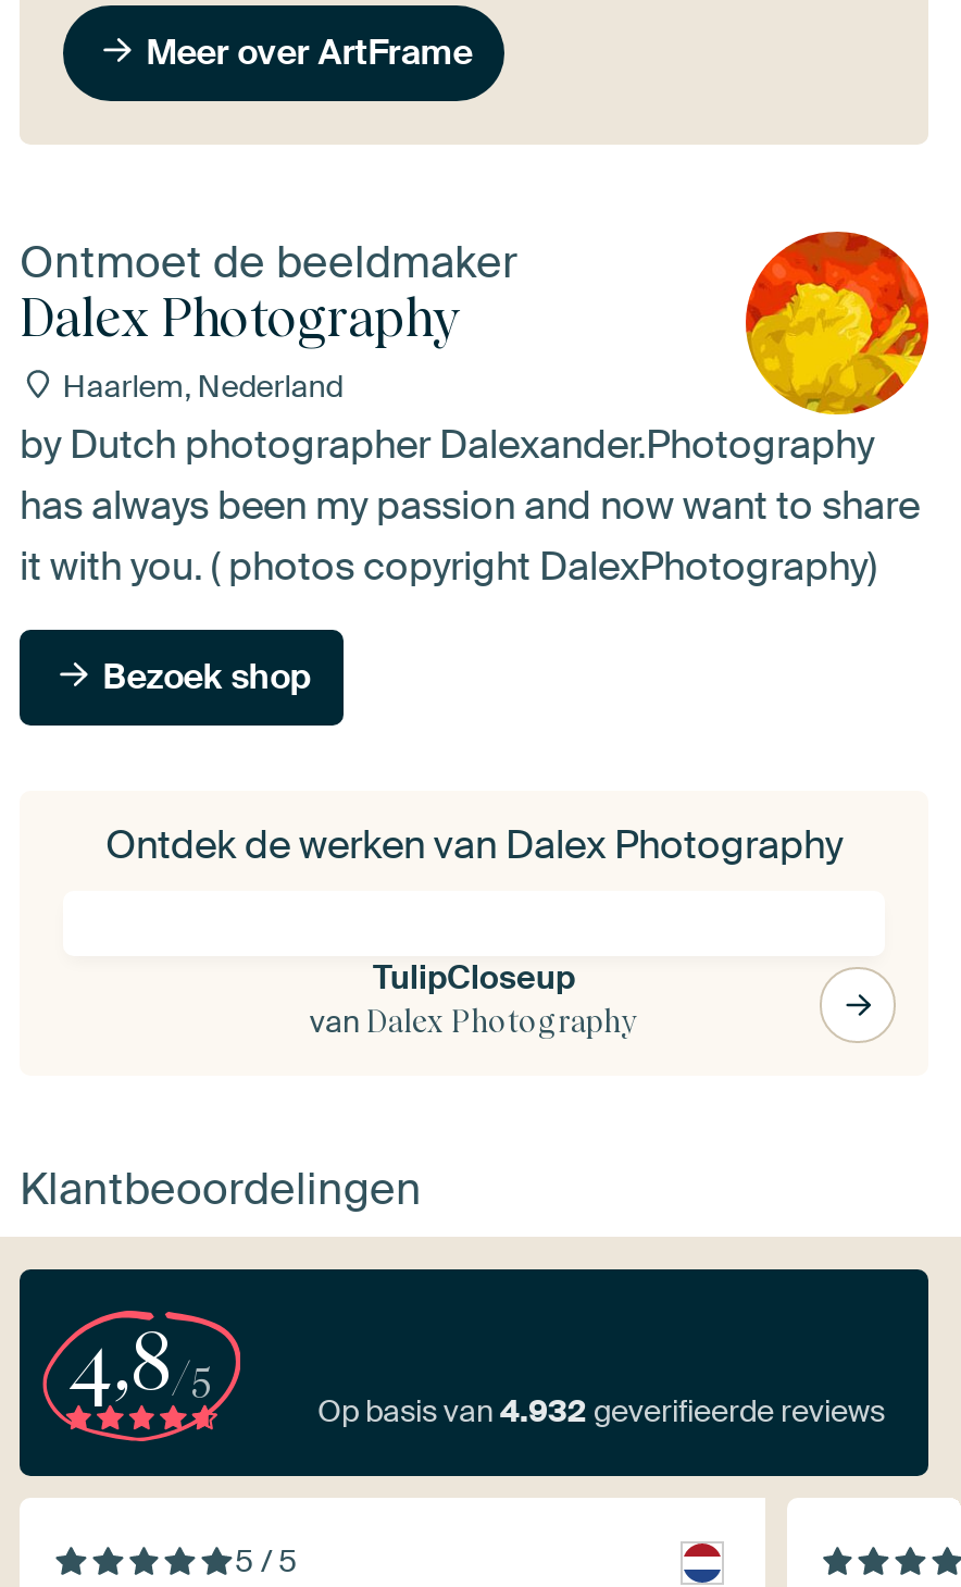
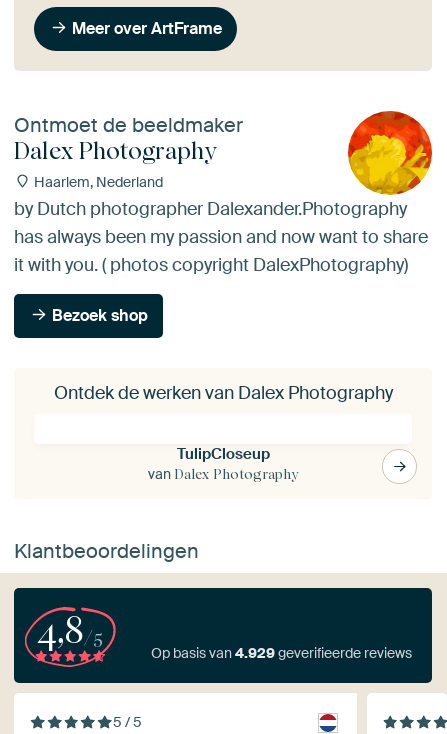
[317,1392,885,1431] Op basis van 4.932 geverifieerde reviews -> [151,644,412,662] Op basis van 4.929 geverifieerde reviews

